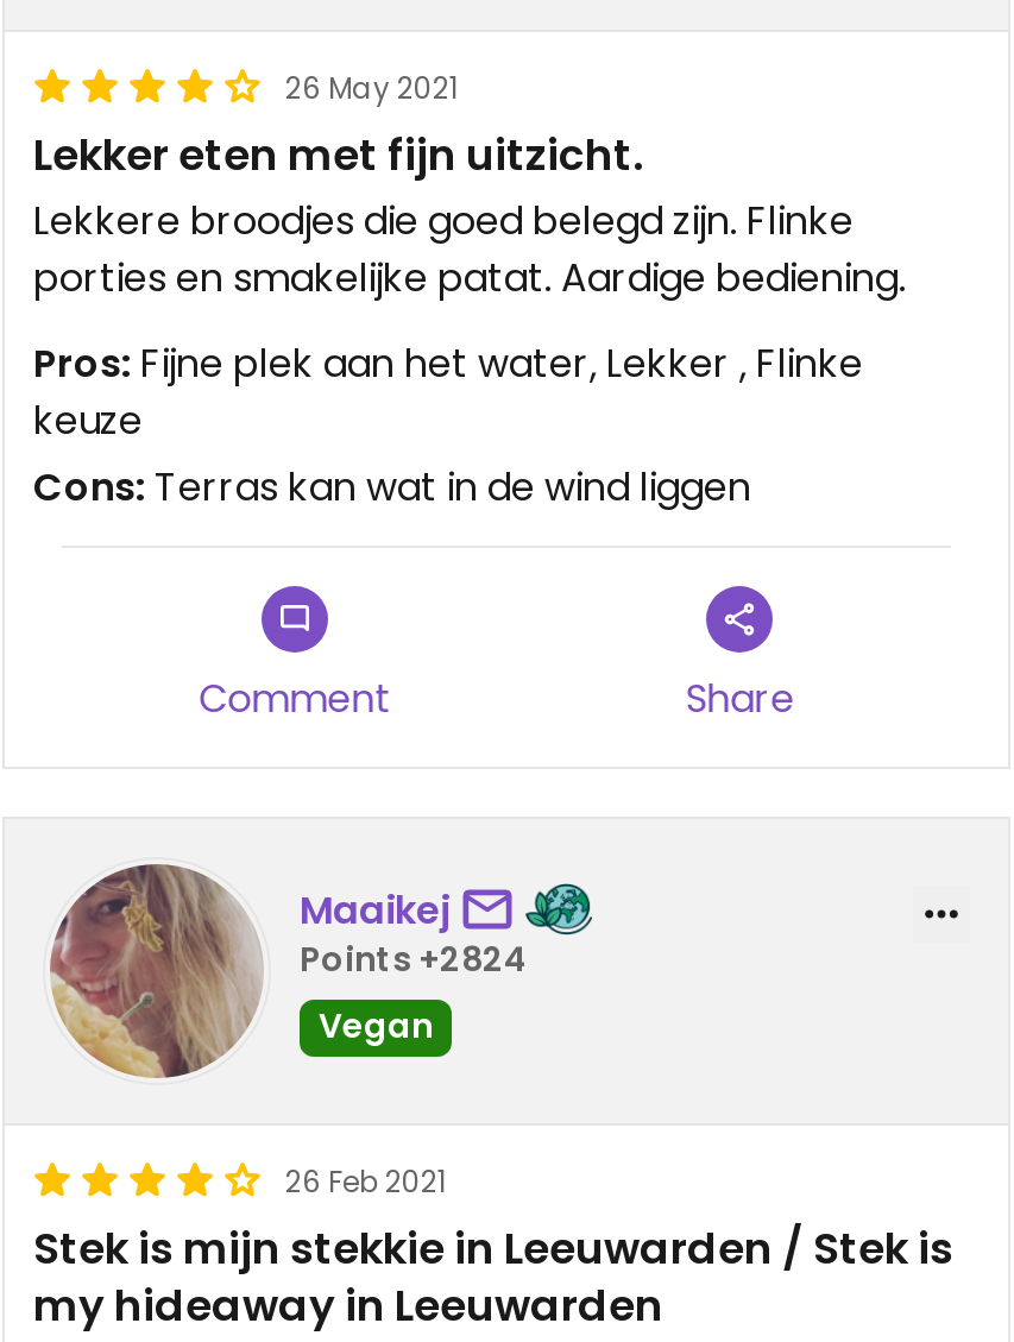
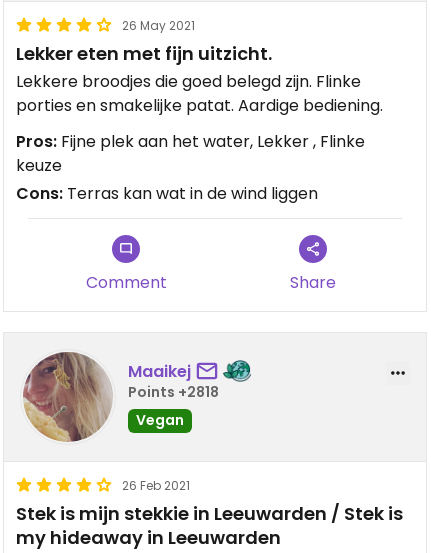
[300,936,528,984] Points +2824 -> [128,382,219,402] Points +2818

